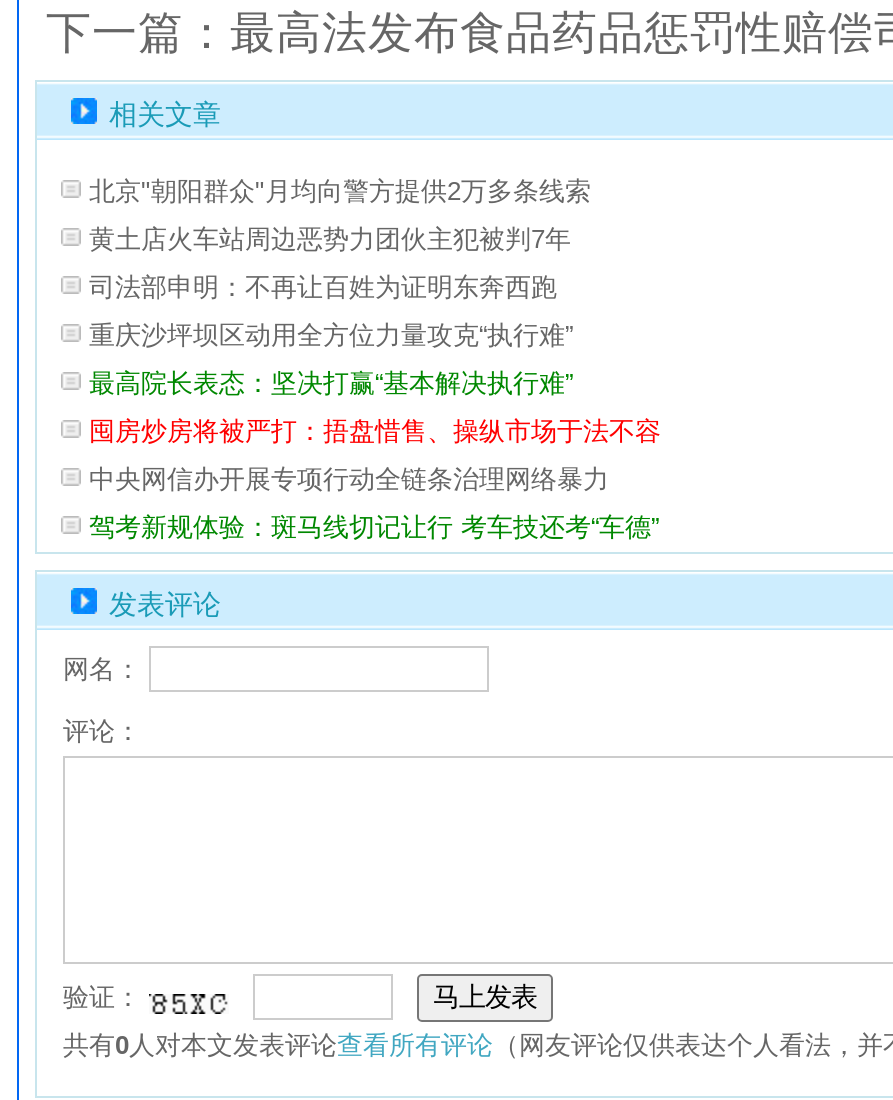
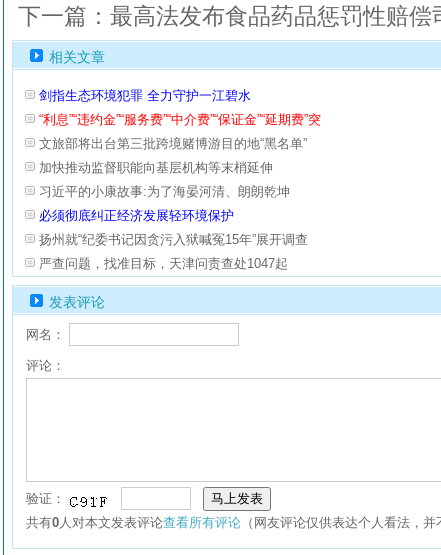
[89,176,591,206] 北京"朝阳群众"月均向警方提供2万多条线索 -> [39,88,251,103] 剑指生态环境犯罪 全力守护一江碧水
[89,224,571,254] 黄土店火车站周边恶势力团伙主犯被判7年 -> [39,112,321,127] “利息”“违约金”“服务费”“中介费”“保证金”“延期费”突
[89,272,557,302] 司法部申明：不再让百姓为证明东奔西跑 -> [39,136,307,151] 文旅部将出台第三批跨境赌博游目的地“黑名单”
[89,320,573,350] 重庆沙坪坝区动用全方位力量攻克“执行难” -> [39,160,273,175] 加快推动监督职能向基层机构等末梢延伸
[89,368,573,398] 最高院长表态：坚决打赢“基本解决执行难” -> [39,184,290,199] 习近平的小康故事:为了海晏河清、朗朗乾坤
[89,416,661,446] 囤房炒房将被严打：捂盘惜售、操纵市场于法不容 -> [39,208,234,223] 必须彻底纠正经济发展轻环境保护
[89,464,609,494] 中央网信办开展专项行动全链条治理网络暴力 -> [39,232,308,247] 扬州就“纪委书记因贪污入狱喊冤15年”展开调查
[89,512,659,542] 驾考新规体验：斑马线切记让行 考车技还考“车德” -> [39,256,288,271] 严查问题，找准目标，天津问责查处1047起

